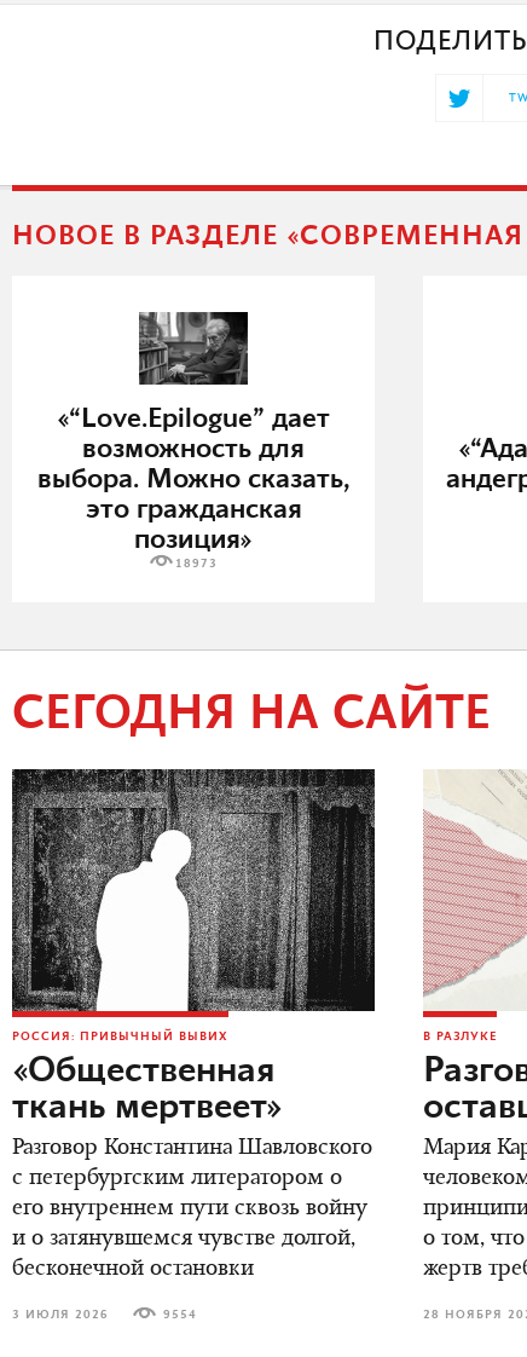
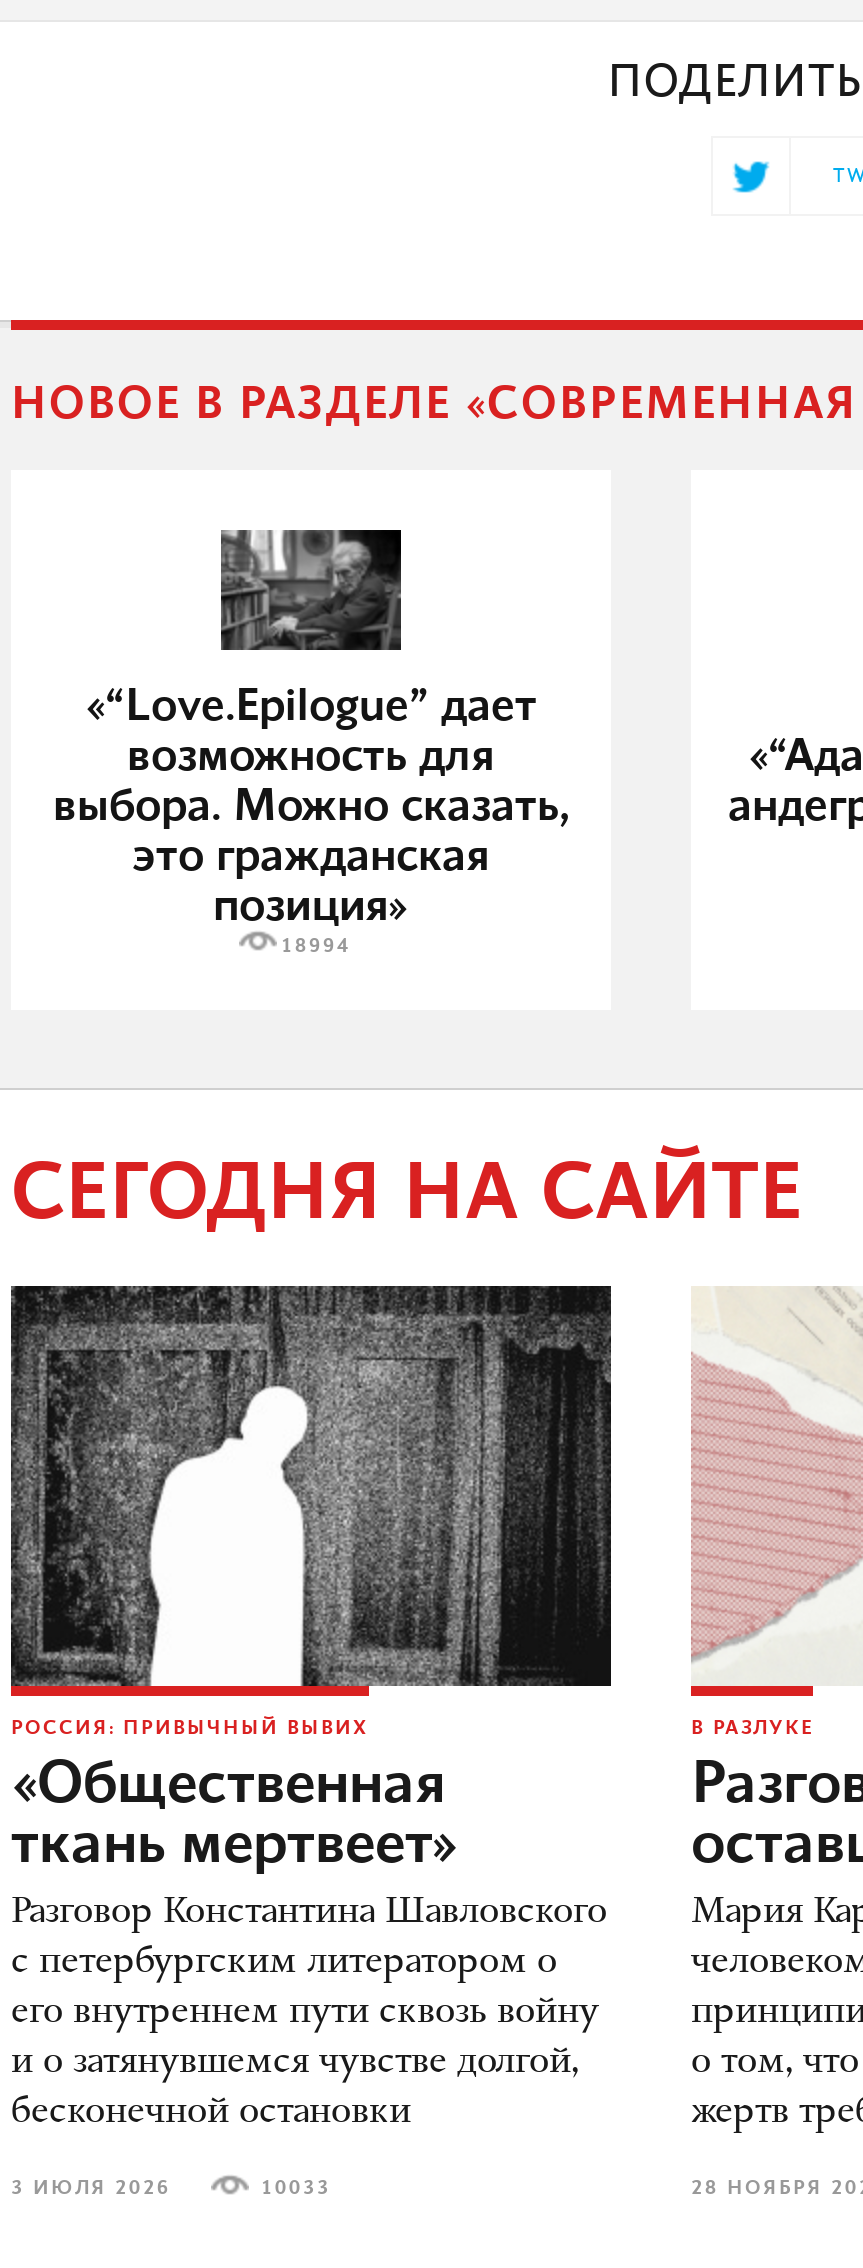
[175,558,218,570] 18973 -> [281,936,351,956] 18994
[163,1309,197,1321] 9554 -> [261,2178,331,2198] 10033

